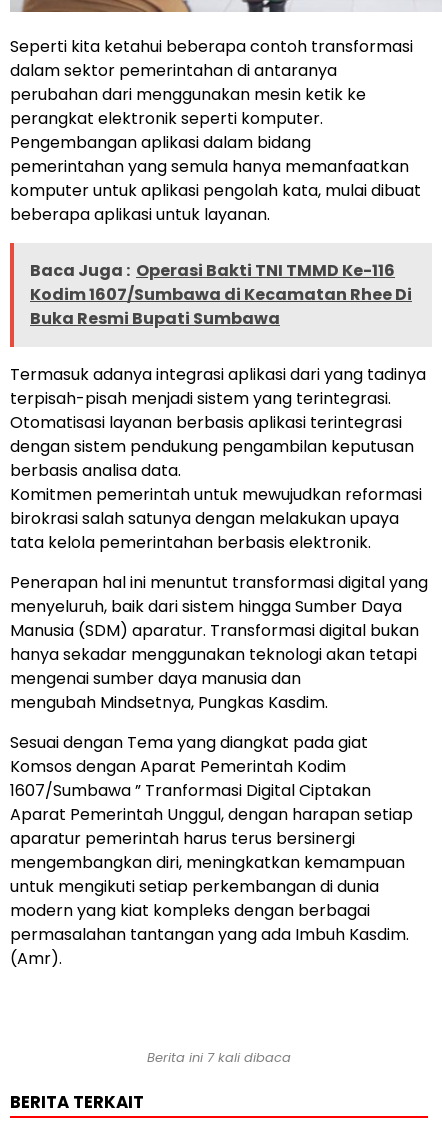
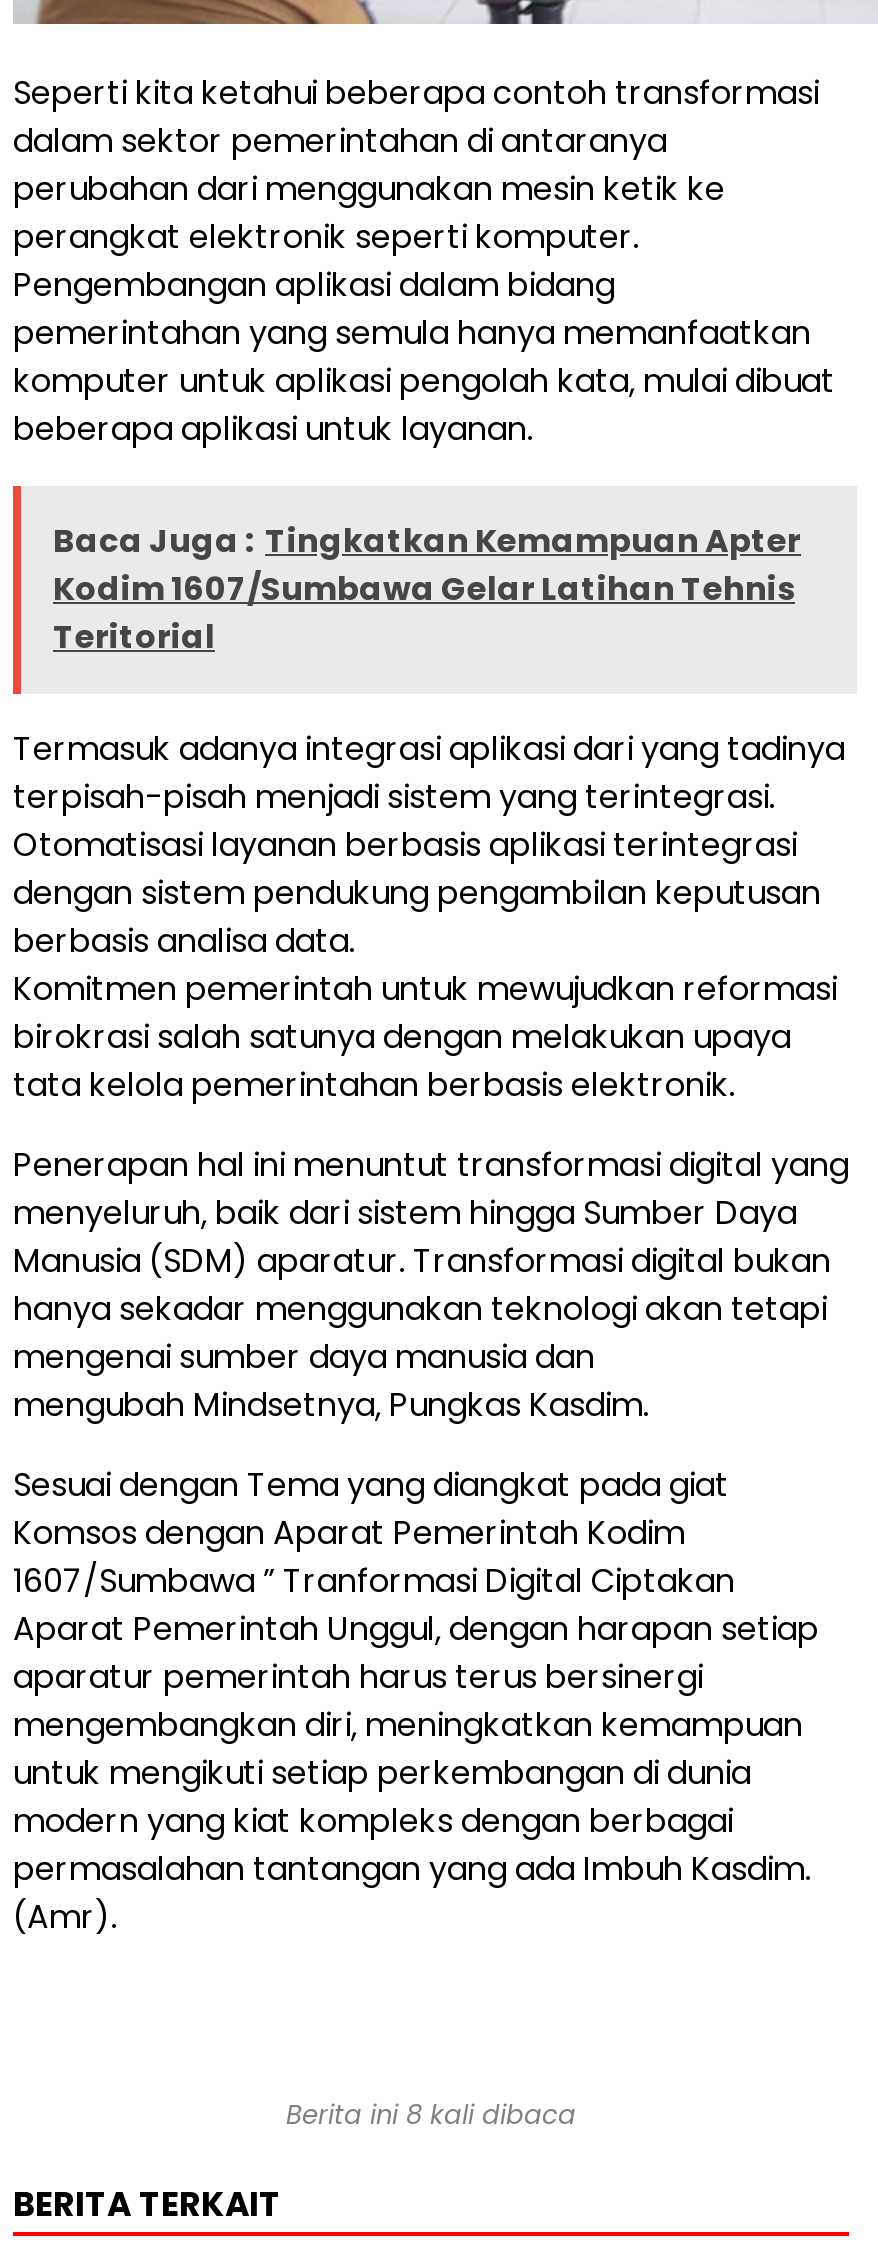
[30,259,412,330] Baca Juga : Operasi Bakti TNI TMMD Ke-116 | Kodim 1607/Sumbawa di Kecamatan Rhee Di | Buka Resmi Bupati Sumbawa -> [53,519,801,661] Baca Juga : Tingkatkan Kemampuan Apter | Kodim 1607/Sumbawa Gelar Latihan Tehnis | Teritorial
[147,1048,291,1067] Berita ini 7 kali dibaca -> [286,2097,576,2135] Berita ini 8 kali dibaca

